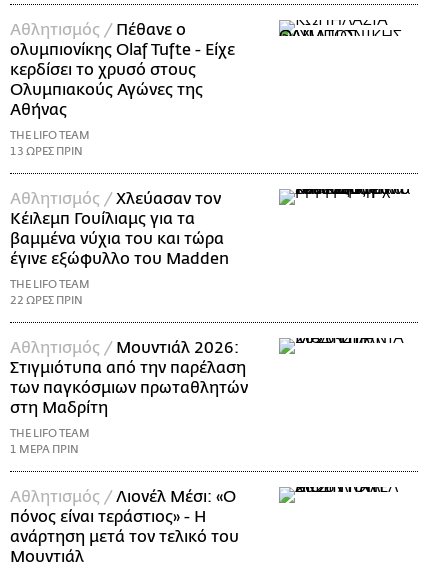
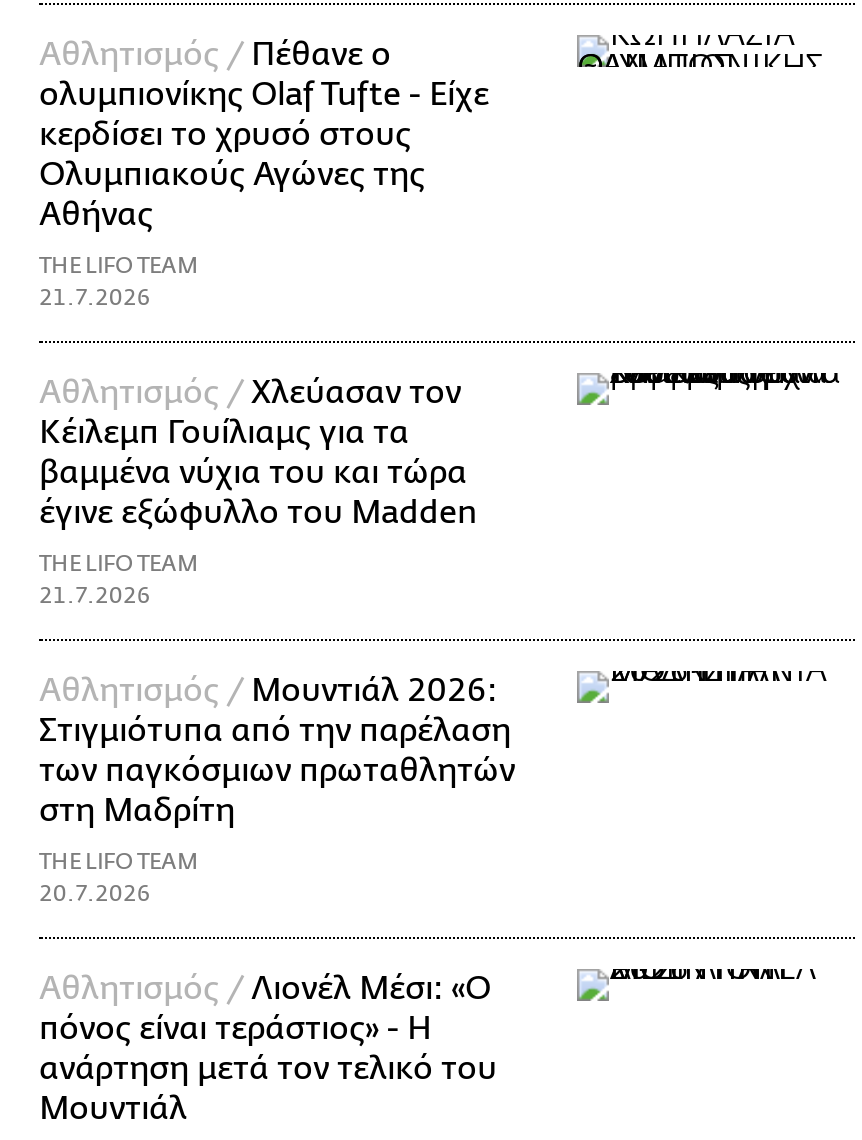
[10,145,83,158] 13 ΩΡΕΣ ΠΡΙΝ -> [39,284,151,310] 21.7.2026
[10,294,83,307] 22 ΩΡΕΣ ΠΡΙΝ -> [39,582,151,608] 21.7.2026
[10,443,79,456] 1 ΜΕΡΑ ΠΡΙΝ -> [39,880,151,906] 20.7.2026

